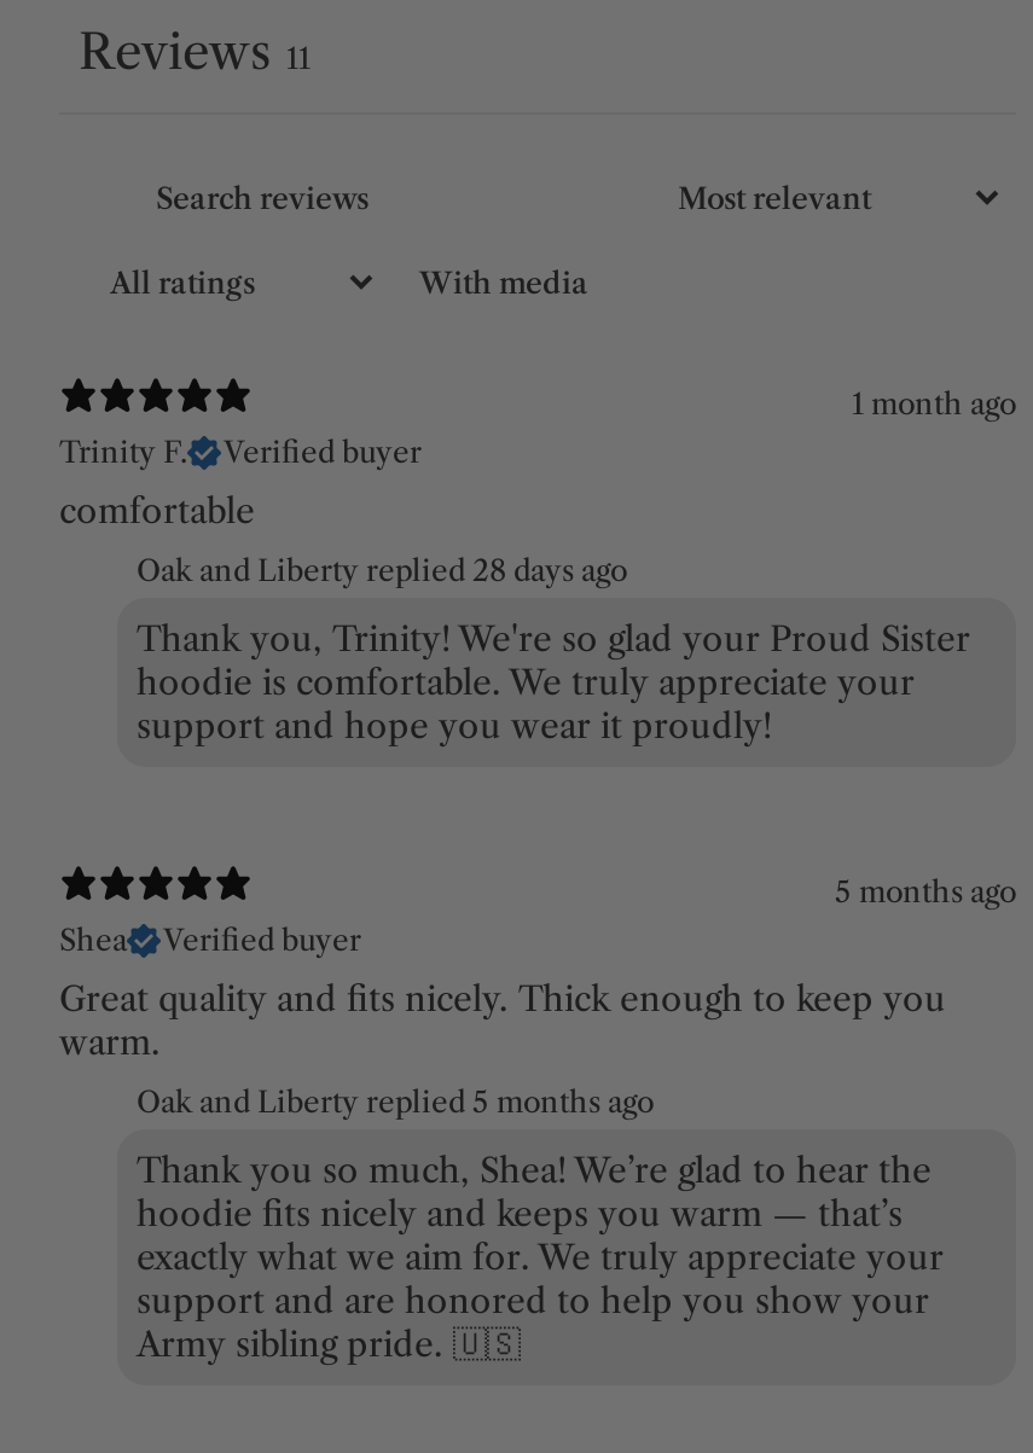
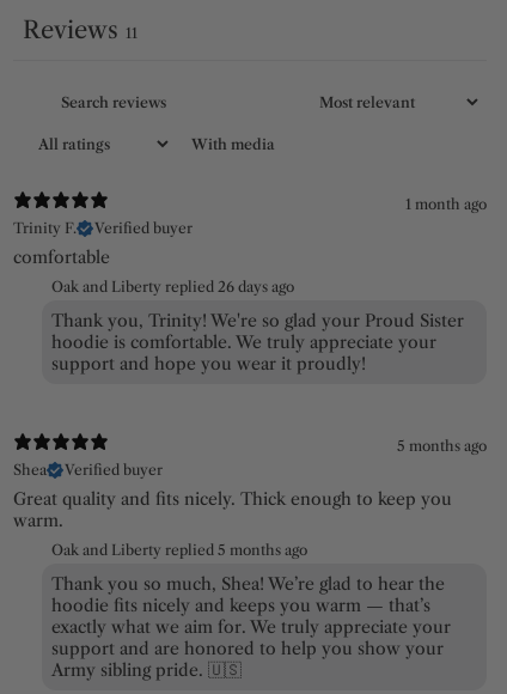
[137,552,627,588] Oak and Liberty replied 28 days ago -> [51,278,294,296] Oak and Liberty replied 26 days ago

